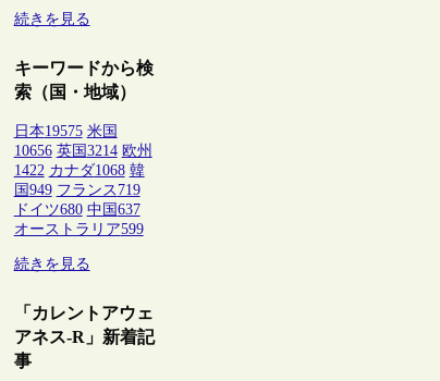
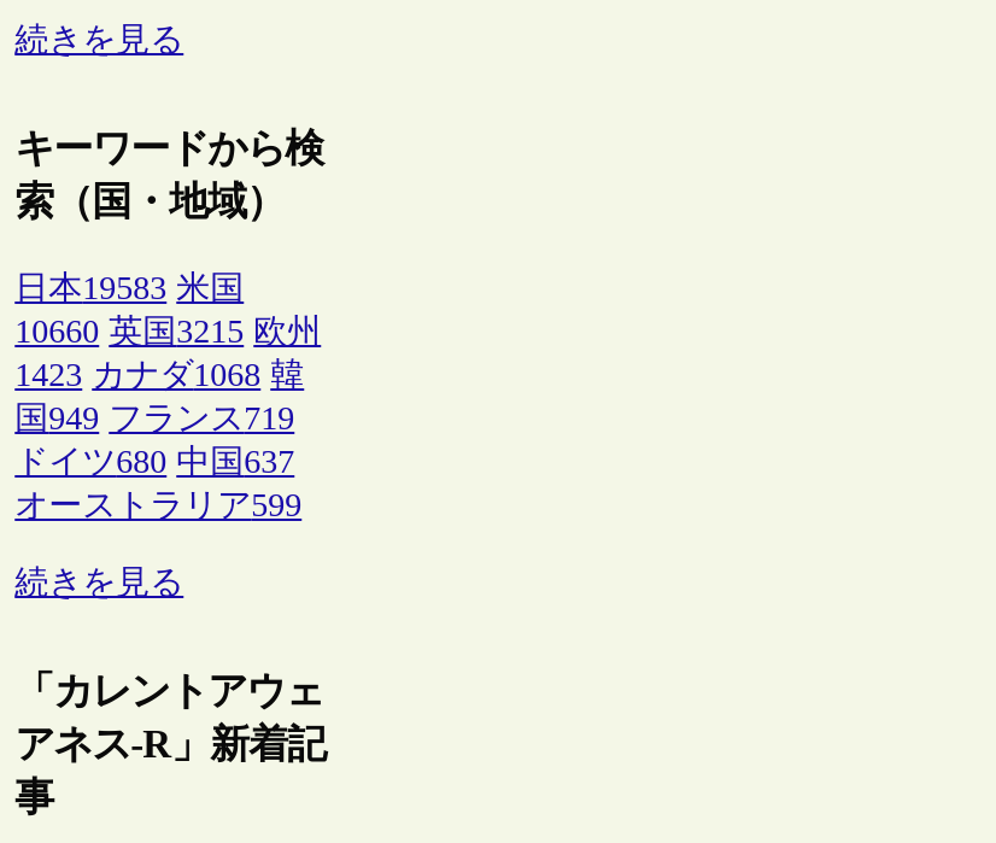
[14,123,117,139] 日本19575 米国 -> [15,270,244,307] 日本19583 米国
[14,143,152,159] 10656 英国3214 欧州 -> [15,314,321,350] 10660 英国3215 欧州
[14,162,144,179] 1422 カナダ1068 韓 -> [15,357,304,393] 1423 カナダ1068 韓

